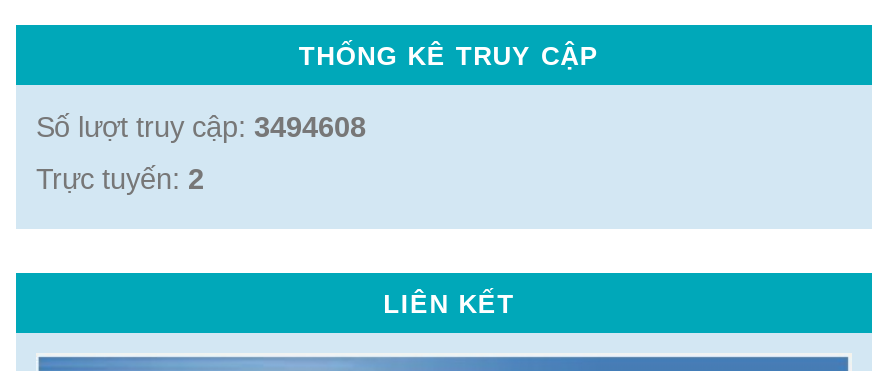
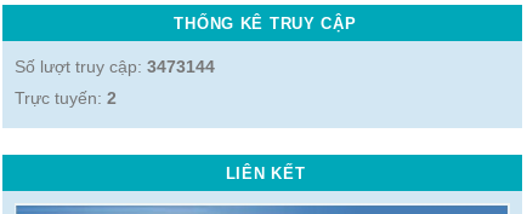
[36,111,366,143] Số lượt truy cập: 3494608 -> [15,57,215,76] Số lượt truy cập: 3473144

